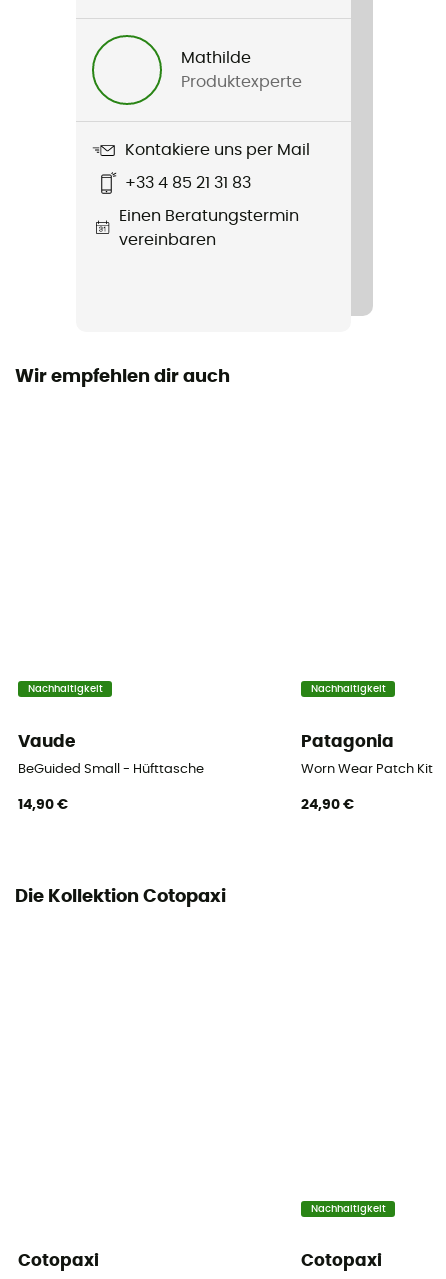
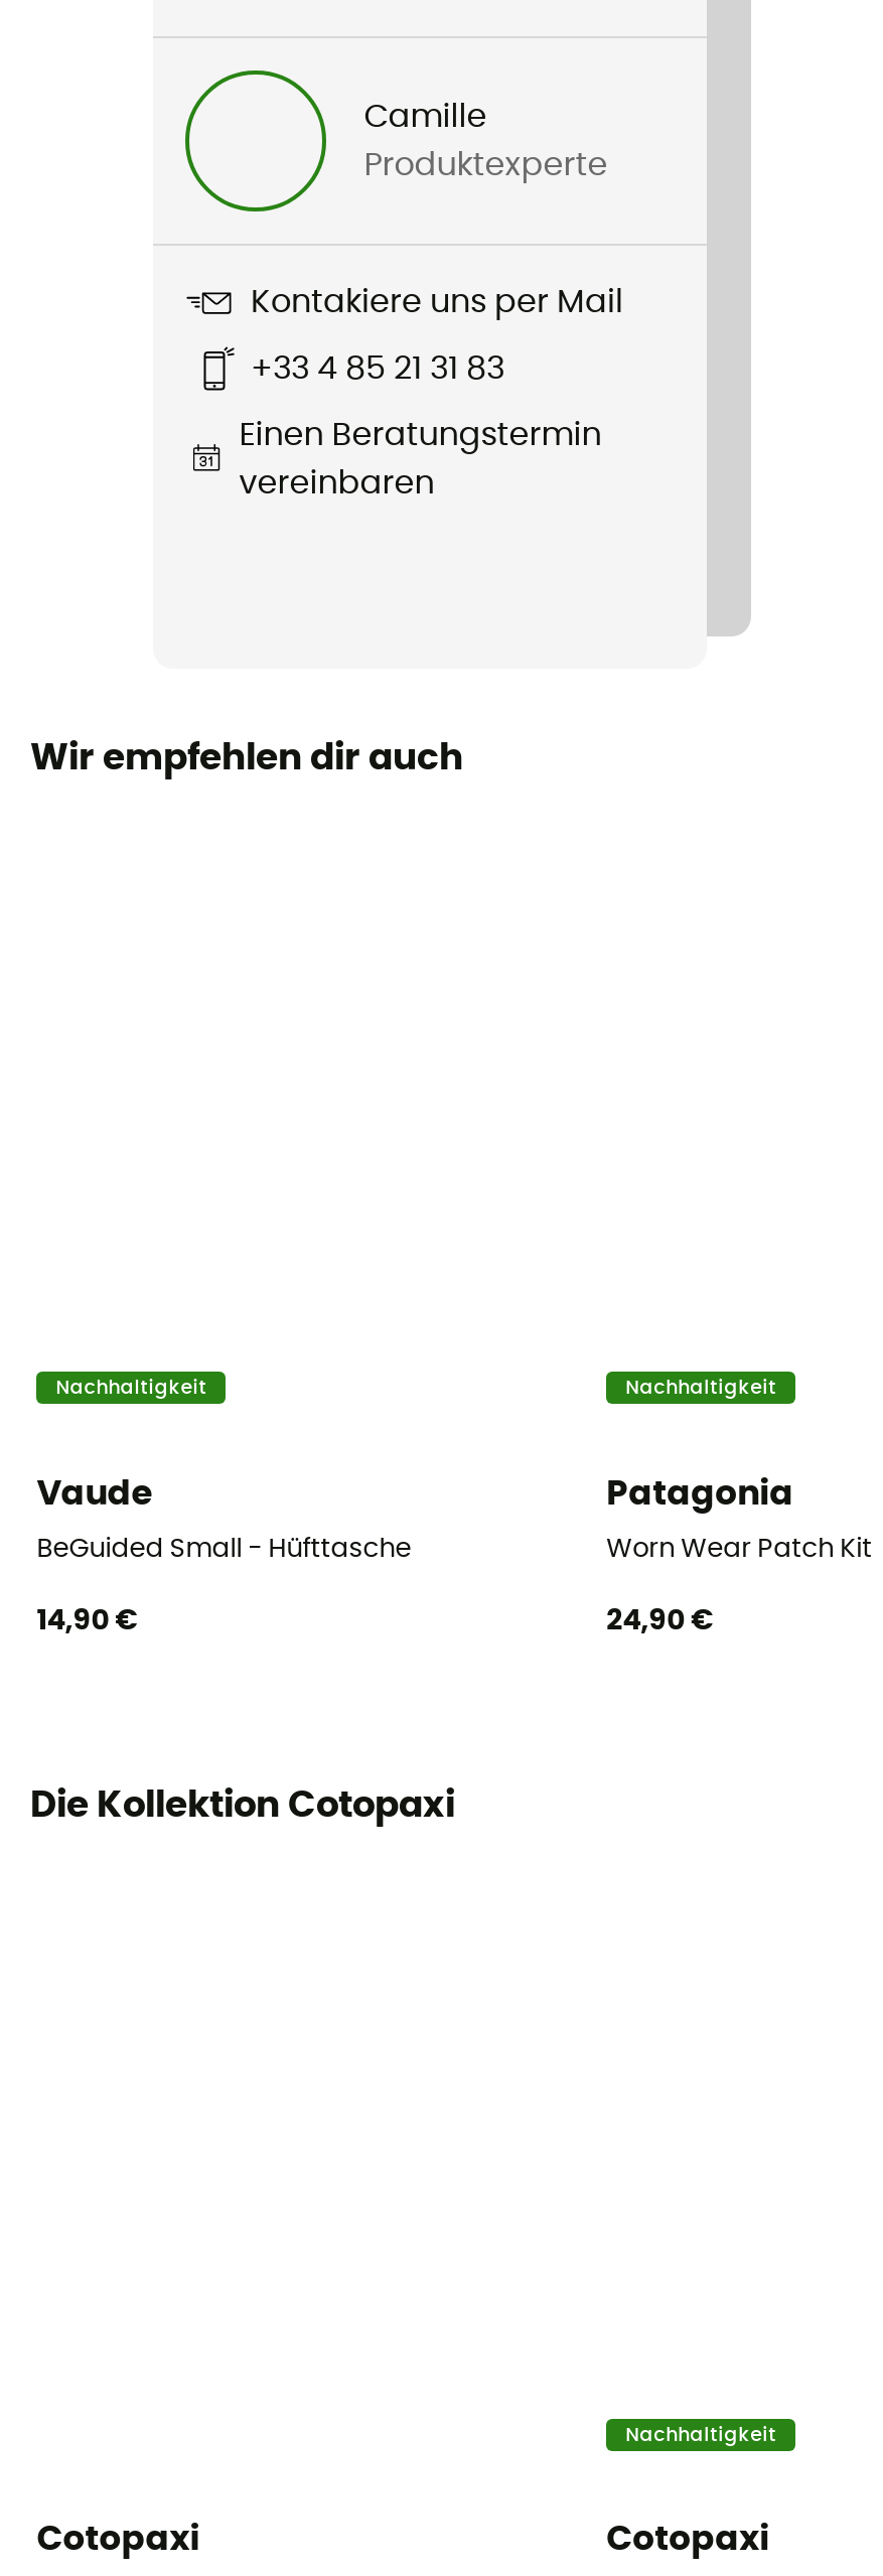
[181,50,251,66] Mathilde -> [364,101,487,133] Camille

